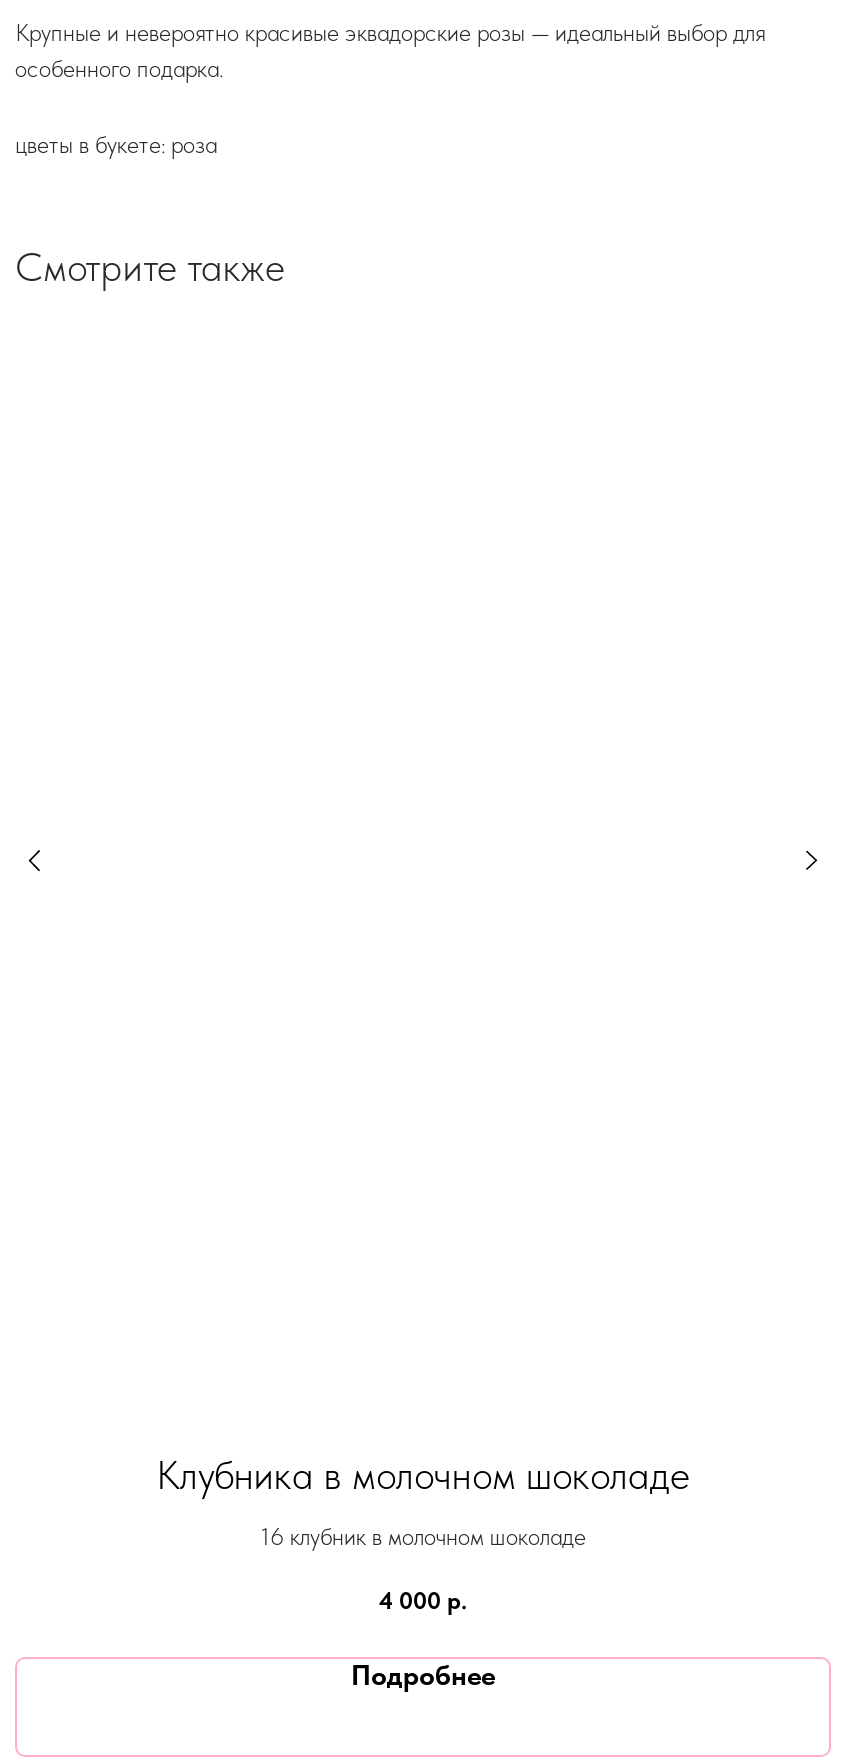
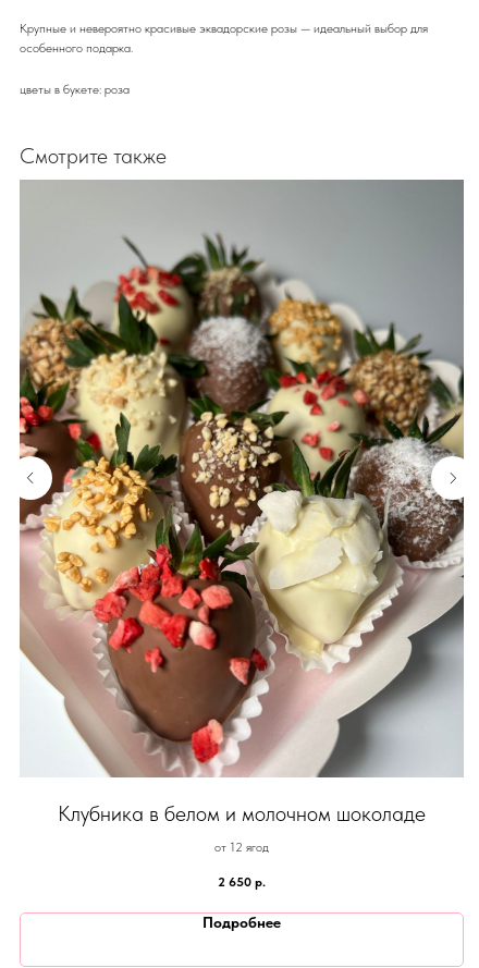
none -> [19,179,465,779] [image]
[156,1451,690,1499] Клубника в молочном шоколаде -> [58,800,426,827] Клубника в белом и молочном шоколаде
[260,1523,586,1551] 16 клубник в молочном шоколаде -> [214,840,269,855] от 12 ягод
[379,1587,467,1615] 4 000 р. -> [218,874,266,890] 2 650 р.

